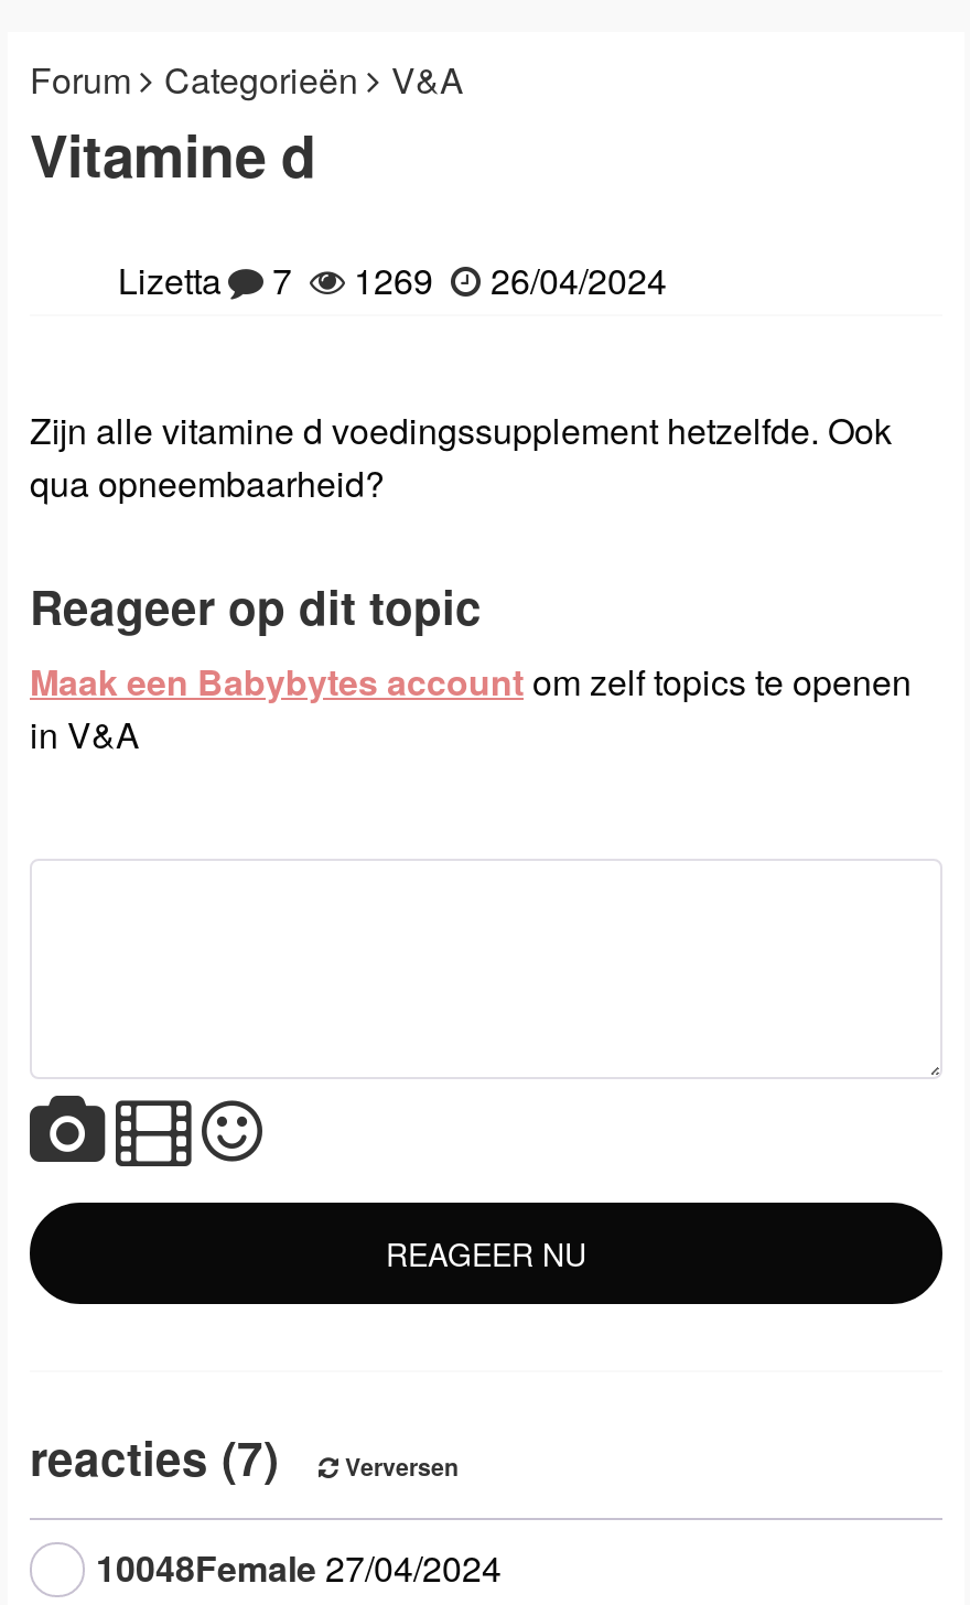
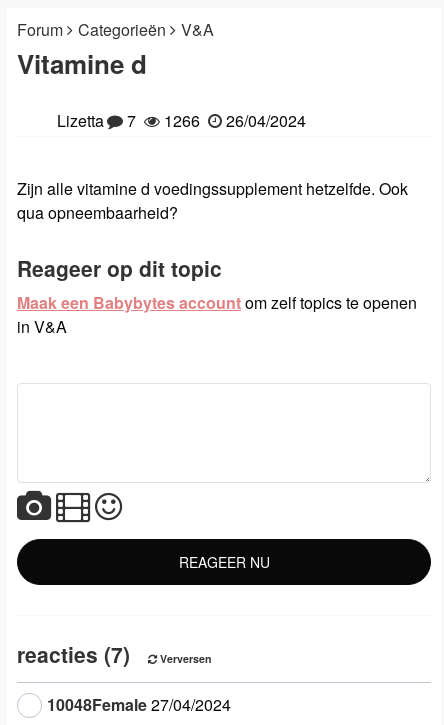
[118,255,667,305] Lizetta 7 1269 26/04/2024 -> [57,109,306,132] Lizetta 7 1266 26/04/2024

